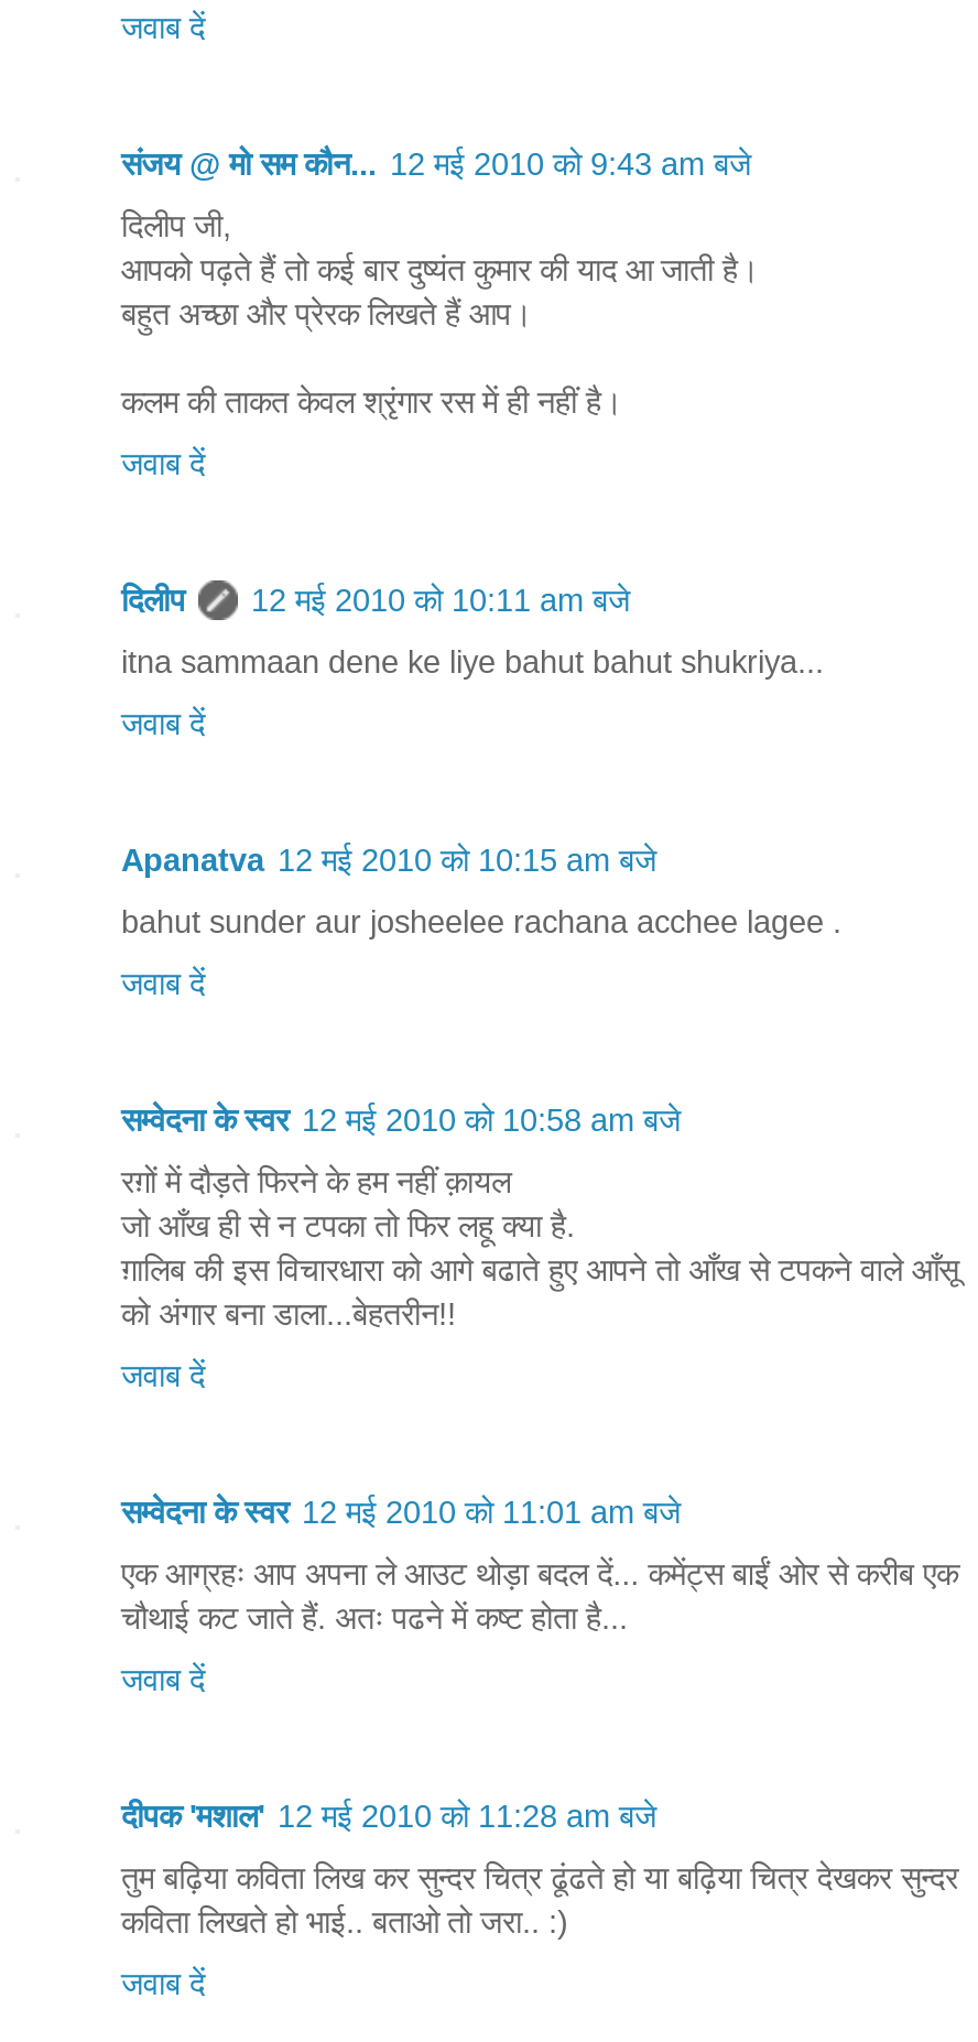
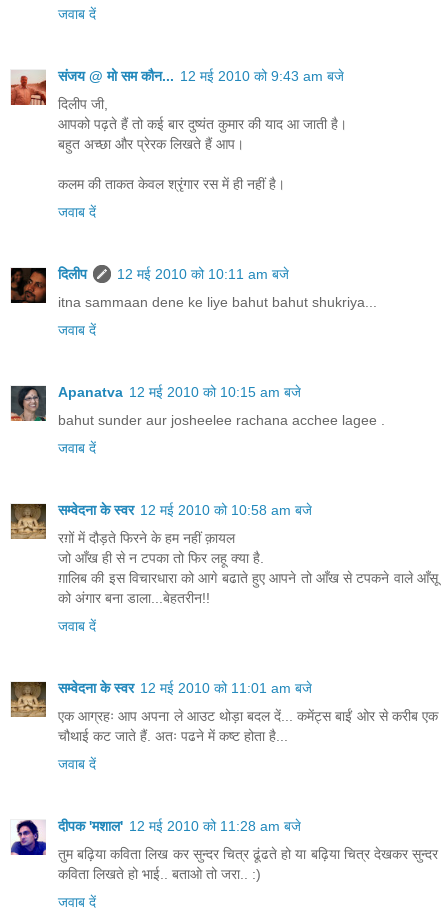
none -> [10,69,47,106] [image]
none -> [10,267,47,304] [image]
none -> [10,385,47,422] [image]
none -> [10,503,47,540] [image]
none -> [10,681,47,718] [image]
none -> [10,819,47,856] [image]

